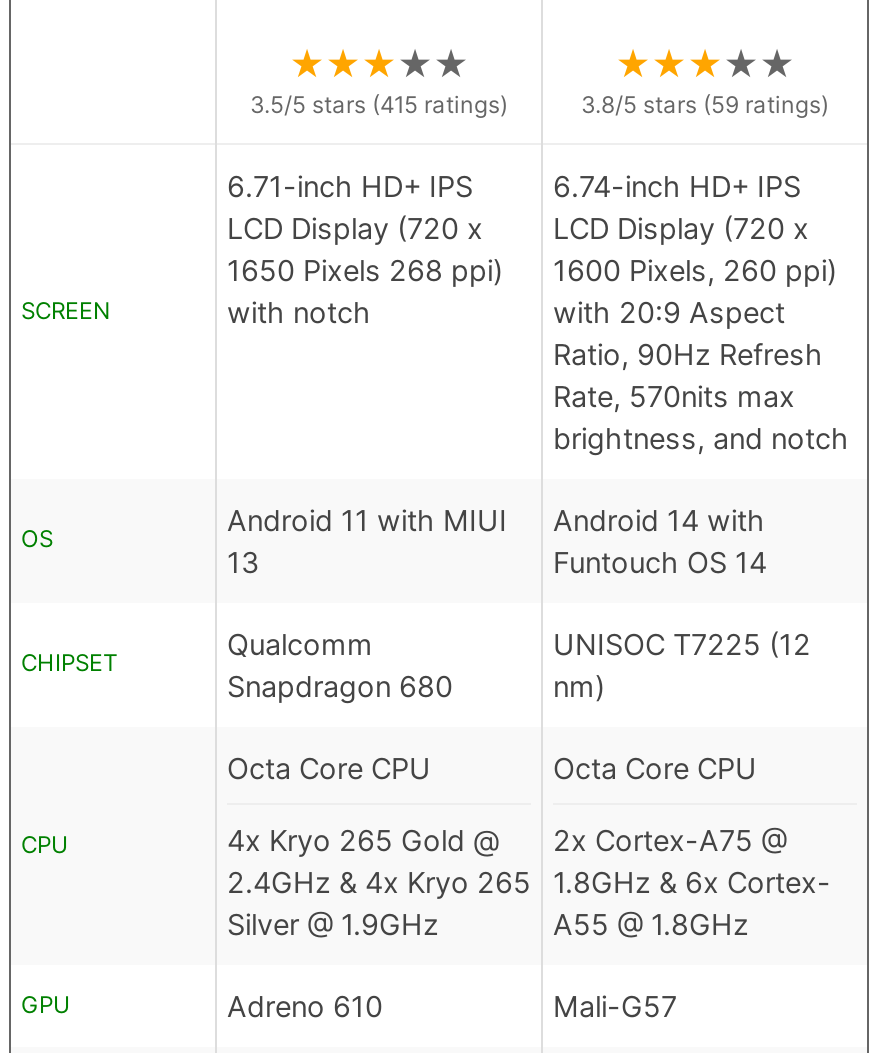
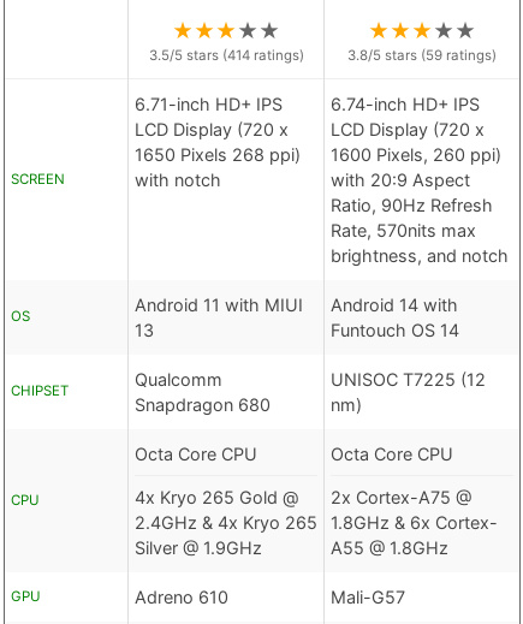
[250,91,508,119] 3.5/5 stars (415 ratings) -> [148,47,304,64] 3.5/5 stars (414 ratings)

